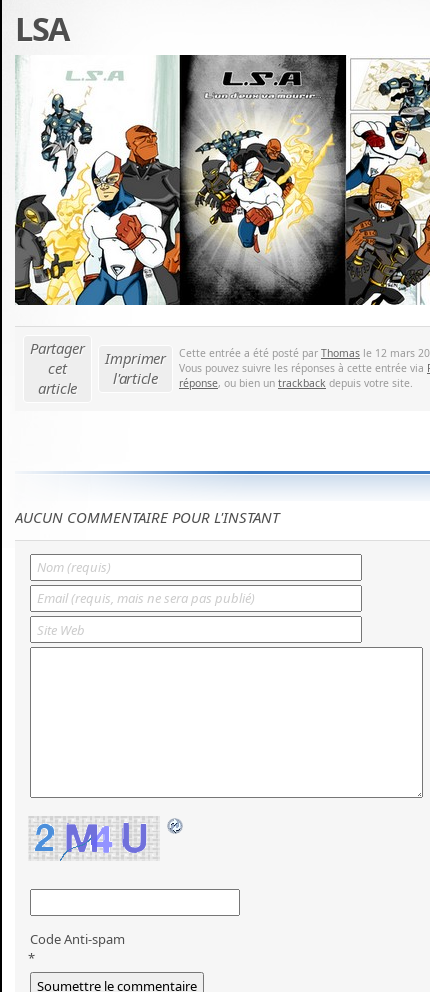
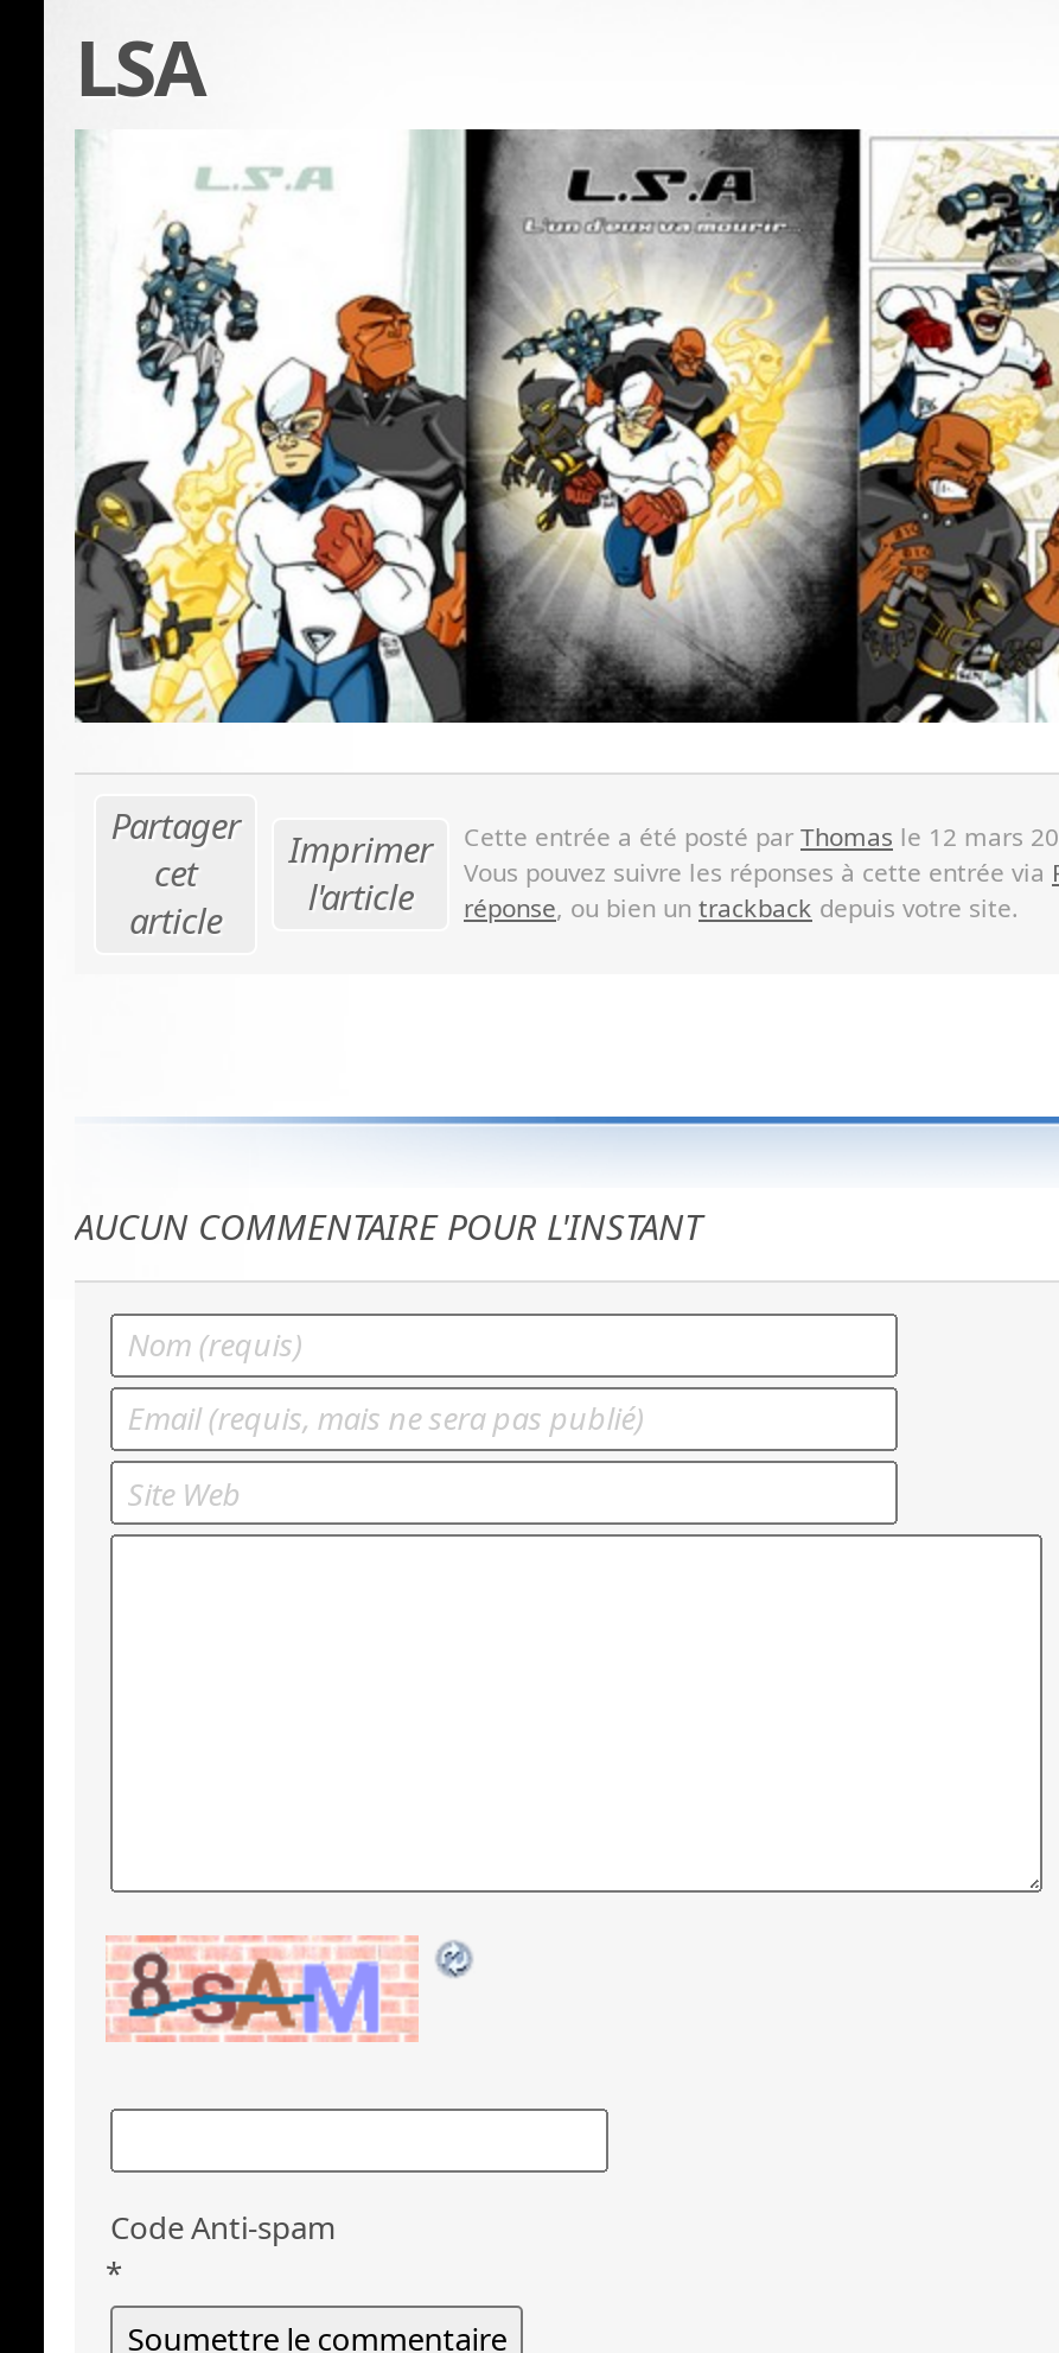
[30,817,158,861] [image] -> [108,1935,416,2042] [image]

